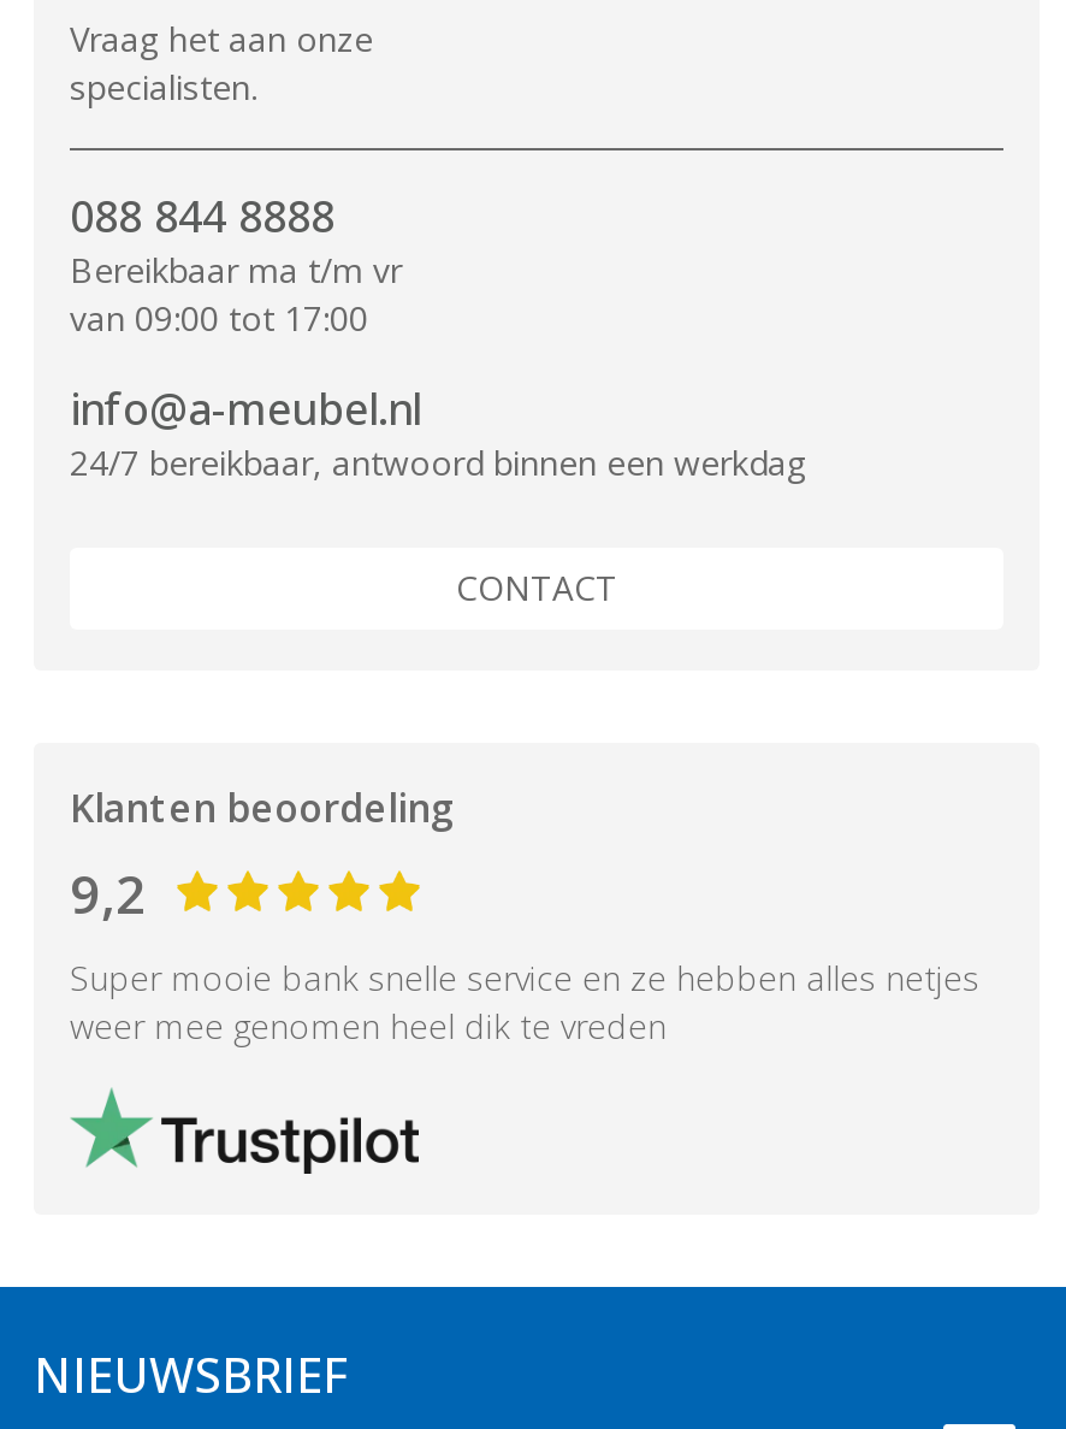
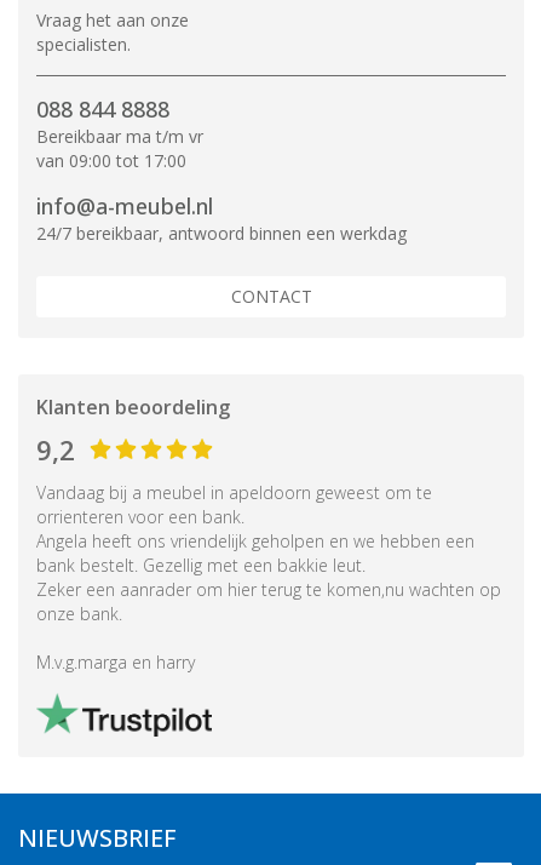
[70,955,979,1049] Super mooie bank snelle service en ze hebben alles netjes | weer mee genomen heel dik te vreden -> [36,481,501,674] Vandaag bij a meubel in apeldoorn geweest om te | orrienteren voor een bank. | Angela heeft ons vriendelijk geholpen en we hebben een | bank bestelt. Gezellig met een bakkie leut. | Zeker een aanrader om hier terug te komen,nu wachten op | onze bank. | M.v.g.marga en harry

